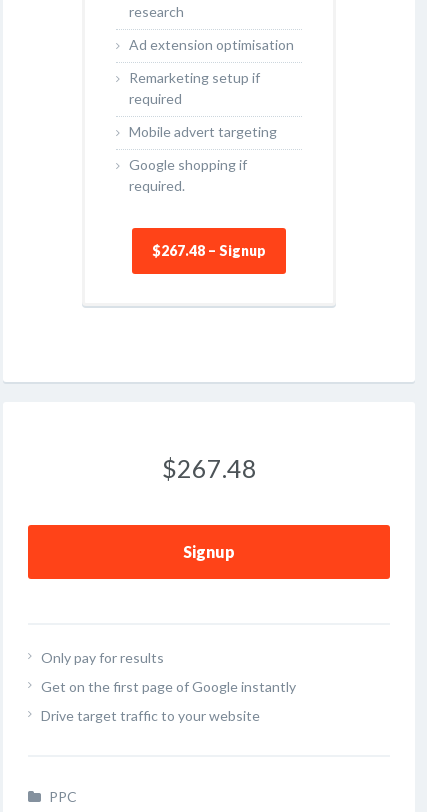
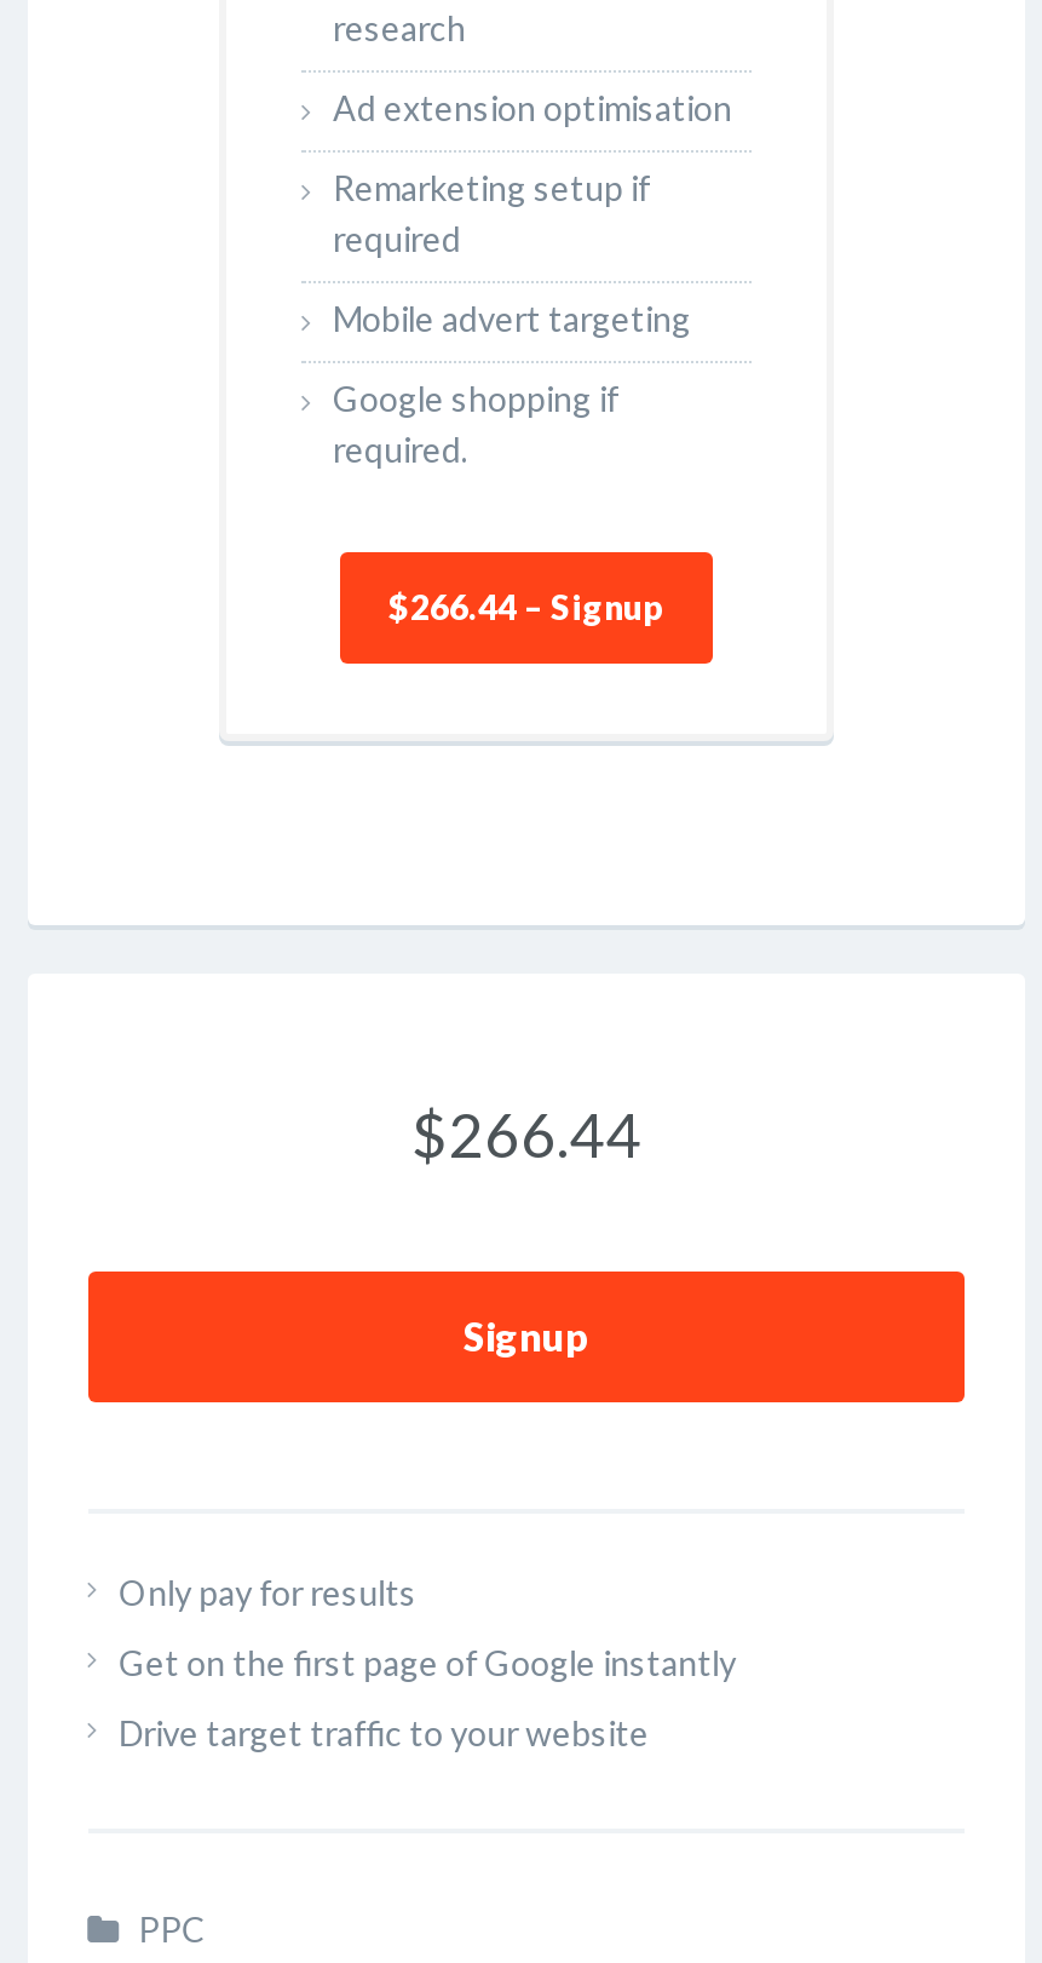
[152,242,266,259] $267.48 – Signup -> [388,587,664,628] $266.44 – Signup
[161,453,256,483] $267.48 -> [411,1097,641,1170] $266.44

